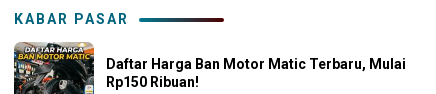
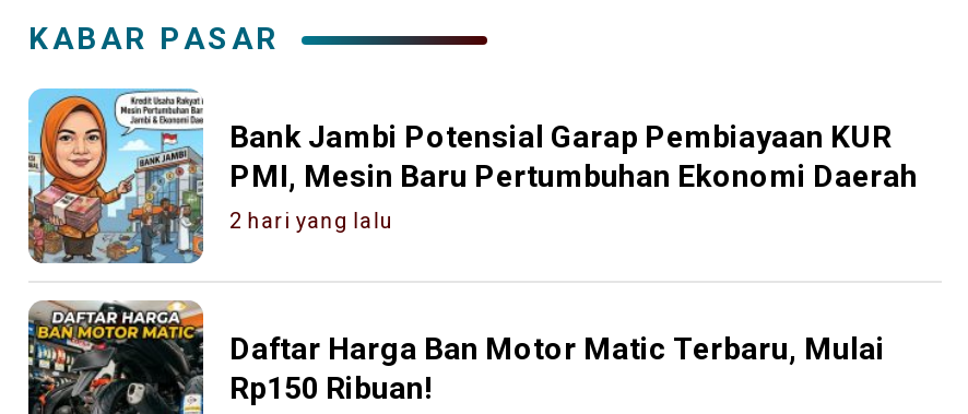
none -> [26,86,918,265] [image] | Bank Jambi Potensial Garap Pembiayaan KUR | PMI, Mesin Baru Pertumbuhan Ekonomi Daerah | 2 hari yang lalu

